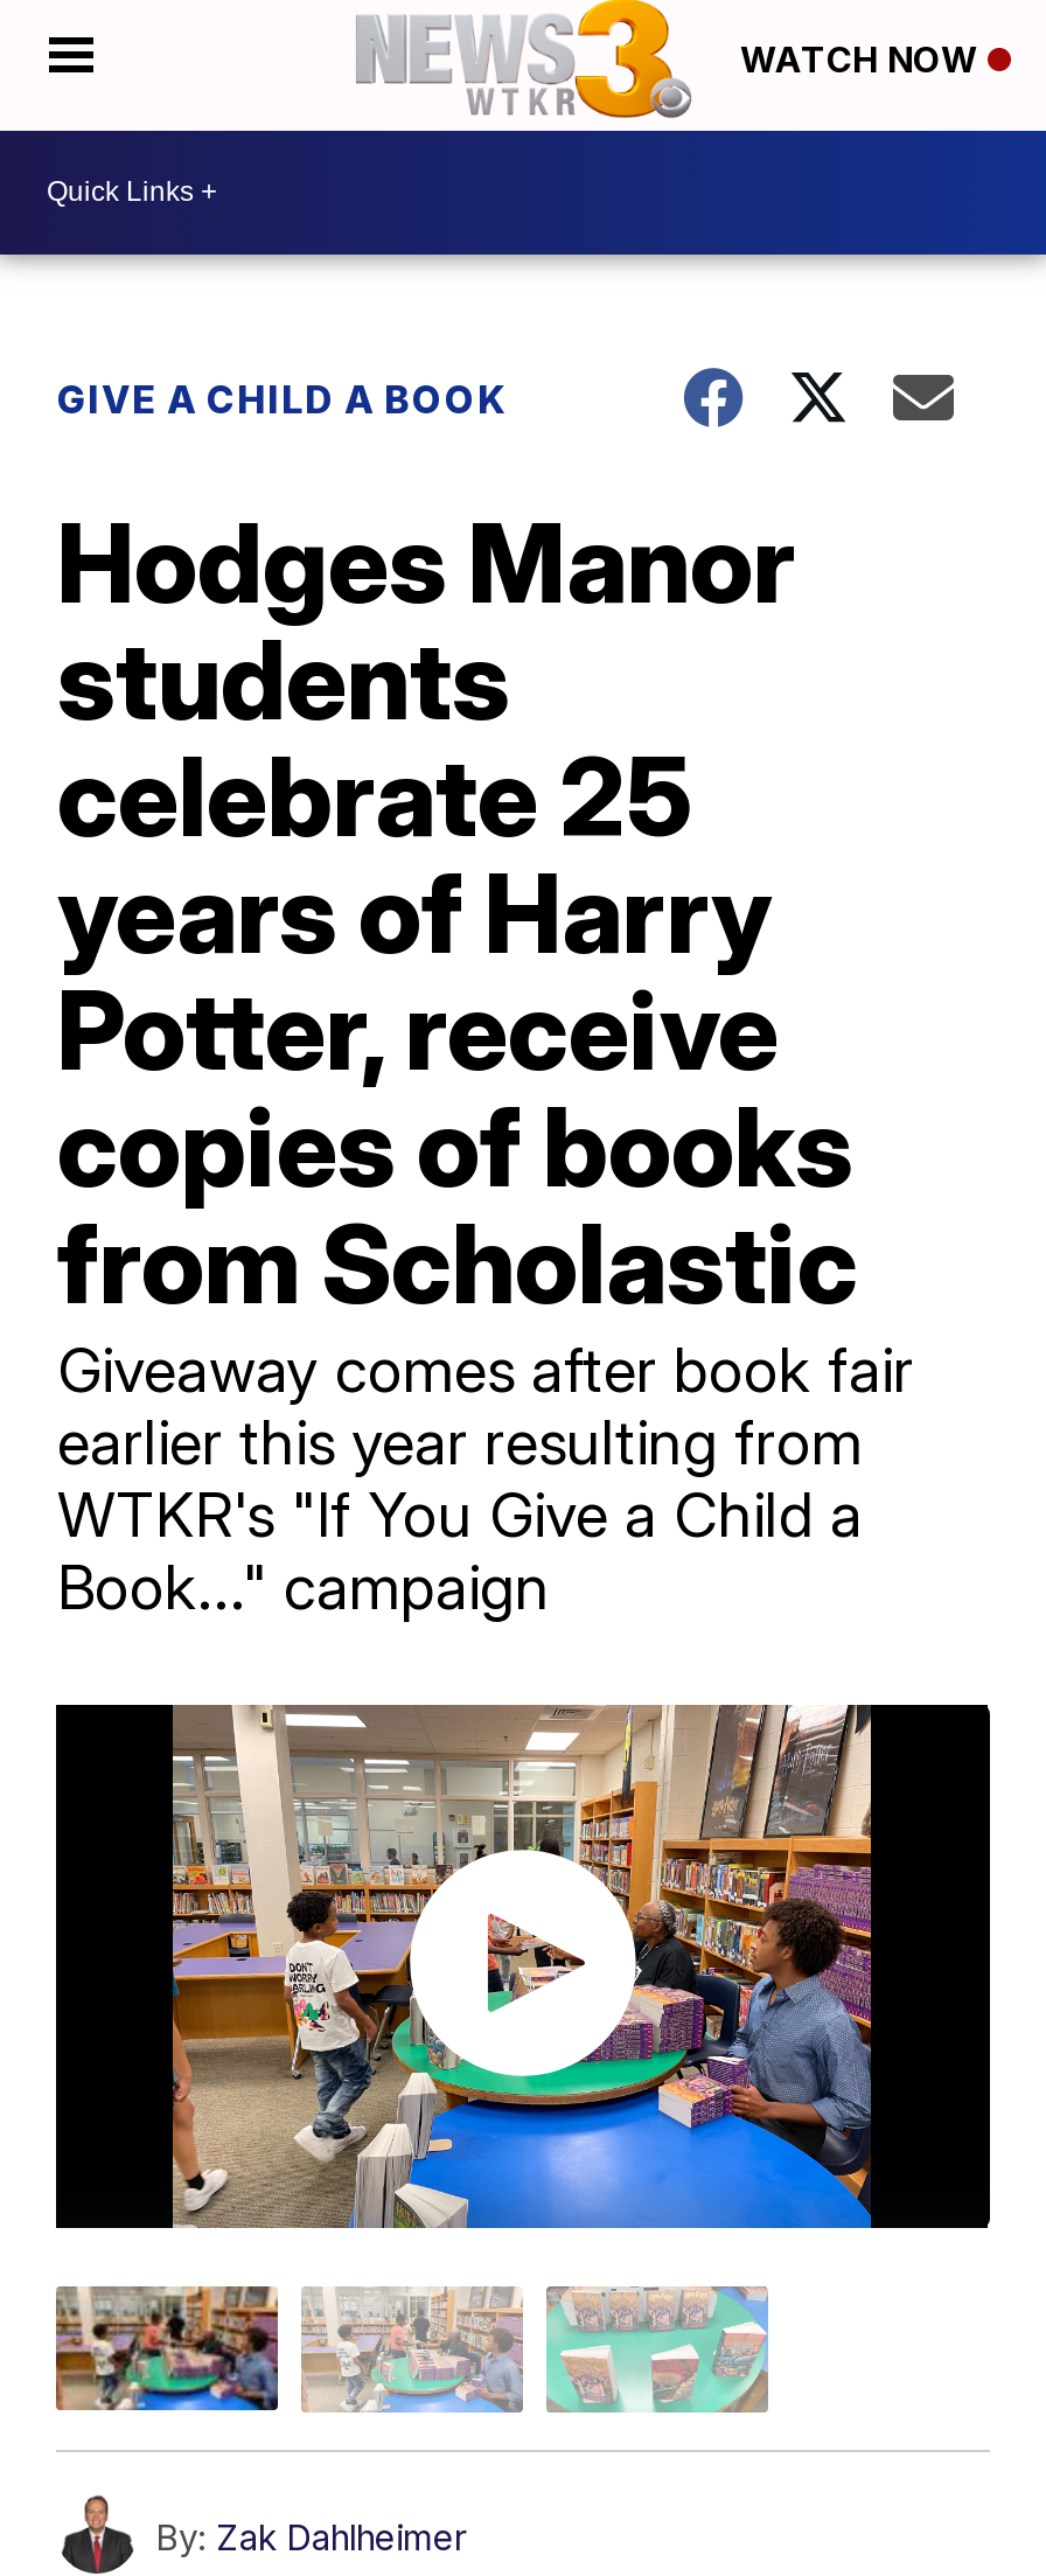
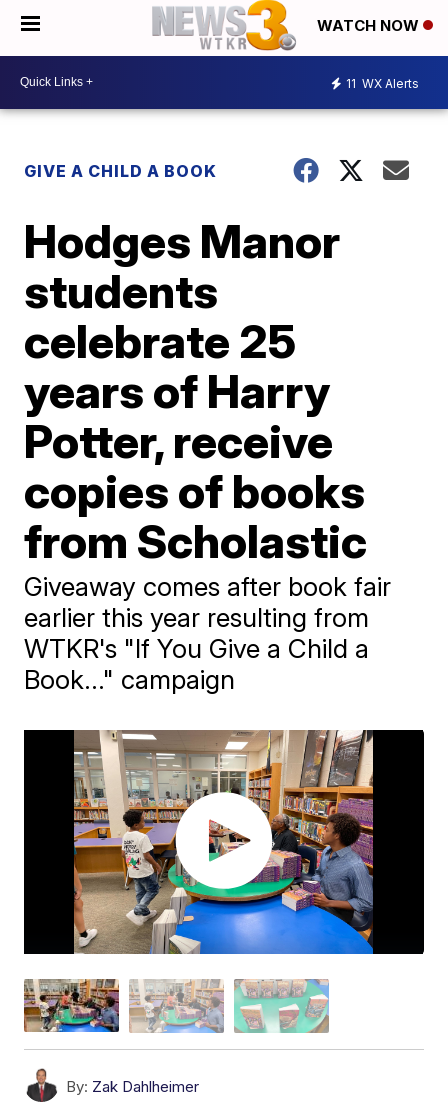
none -> [346,76,419,91] 11 WX Alerts

